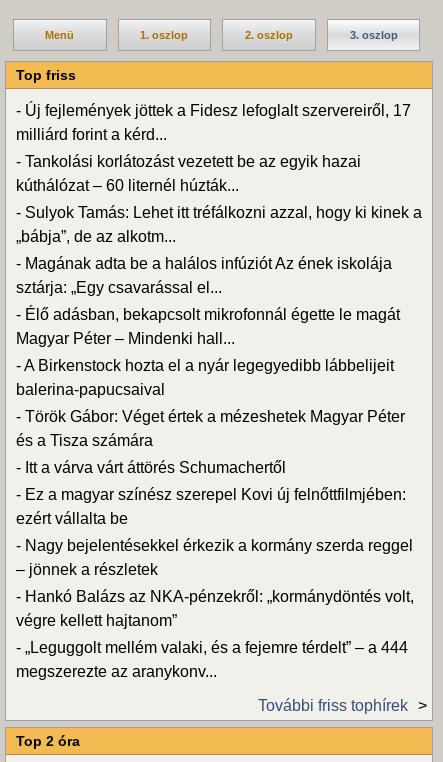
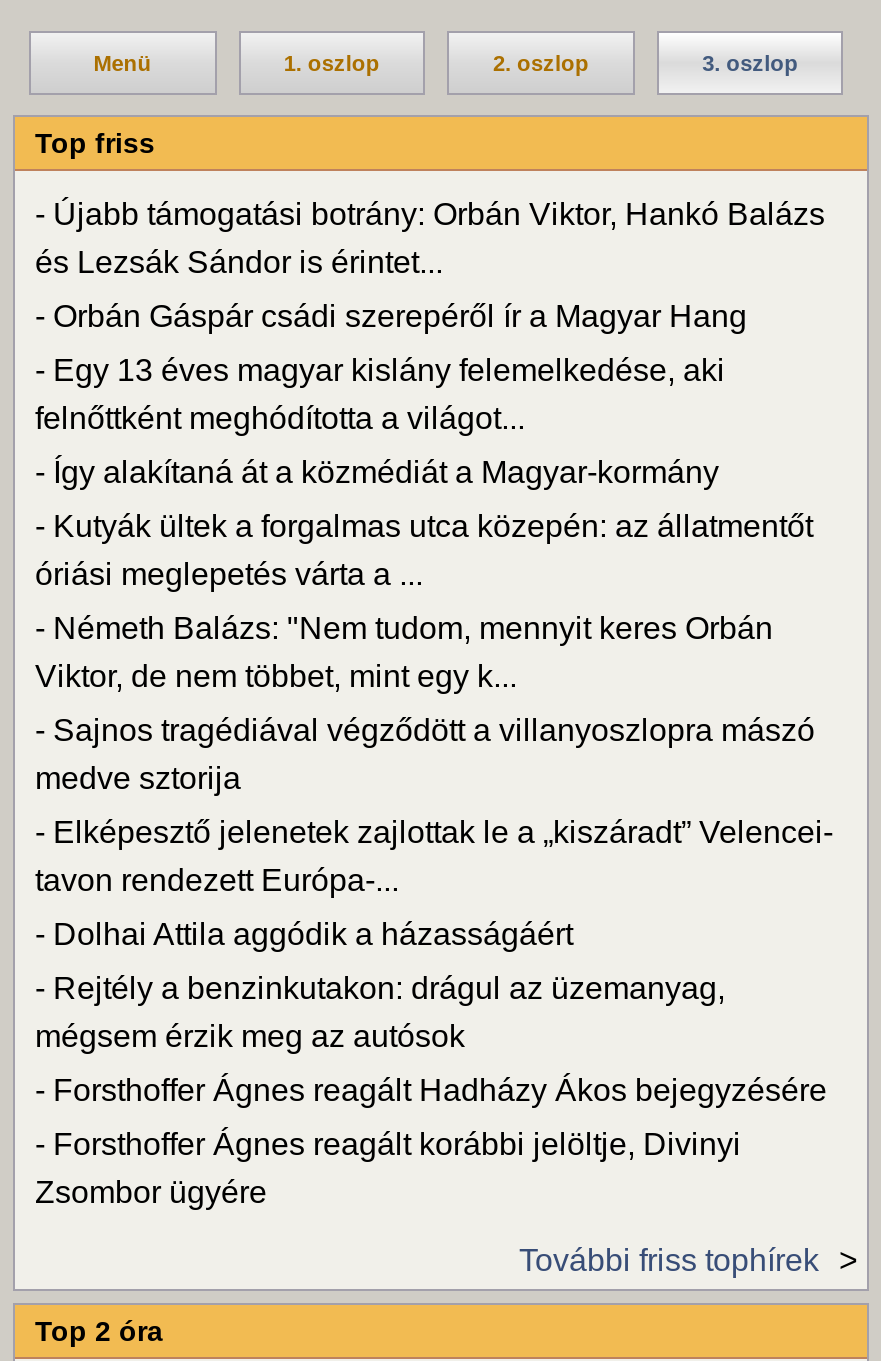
[16,102,411,143] - Új fejlemények jöttek a Fidesz lefoglalt szervereiről, 17 | milliárd forint a kérd... -> [35,197,825,279] - Újabb támogatási botrány: Orbán Viktor, Hankó Balázs | és Lezsák Sándor is érintet...
[16,153,361,194] - Tankolási korlátozást vezetett be az egyik hazai | kúthálózat – 60 liternél húzták... -> [35,299,747,333] - Orbán Gáspár csádi szerepéről ír a Magyar Hang
[16,204,422,245] - Sulyok Tamás: Lehet itt tréfálkozni azzal, hogy ki kinek a | „bábja”, de az alkotm... -> [35,353,725,435] - Egy 13 éves magyar kislány felemelkedése, aki | felnőttként meghódította a világot...
[16,255,392,296] - Magának adta be a halálos infúziót Az ének iskolája | sztárja: „Egy csavarással el... -> [35,455,719,489] - Így alakítaná át a közmédiát a Magyar-kormány
[16,306,400,347] - Élő adásban, bekapcsolt mikrofonnál égette le magát | Magyar Péter – Mindenki hall... -> [35,509,813,591] - Kutyák ültek a forgalmas utca közepén: az állatmentőt | óriási meglepetés várta a ...
[16,357,394,398] - A Birkenstock hozta el a nyár legegyedibb lábbelijeit | balerina-papucsaival -> [35,611,773,693] - Németh Balázs: "Nem tudom, mennyit keres Orbán | Viktor, de nem többet, mint egy k...
[16,408,405,449] - Török Gábor: Véget értek a mézeshetek Magyar Péter | és a Tisza számára -> [35,713,815,795] - Sajnos tragédiával végződött a villanyoszlopra mászó | medve sztorija
[16,459,286,476] - Itt a várva várt áttörés Schumachertől -> [35,815,833,897] - Elképesztő jelenetek zajlottak le a „kiszáradt” Velencei- | tavon rendezett Európa-...
[16,486,406,527] - Ez a magyar színész szerepel Kovi új felnőttfilmjében: | ezért vállalta be -> [35,917,573,951] - Dolhai Attila aggódik a házasságáért
[16,537,413,578] - Nagy bejelentésekkel érkezik a kormány szerda reggel | – jönnek a részletek -> [35,971,725,1053] - Rejtély a benzinkutakon: drágul az üzemanyag, | mégsem érzik meg az autósok
[16,588,414,629] - Hankó Balázs az NKA-pénzekről: „kormánydöntés volt, | végre kellett hajtanom” -> [35,1073,827,1107] - Forsthoffer Ágnes reagált Hadházy Ákos bejegyzésére
[16,639,408,680] - „Leguggolt mellém valaki, és a fejemre térdelt” – a 444 | megszerezte az aranykonv... -> [35,1127,741,1209] - Forsthoffer Ágnes reagált korábbi jelöltje, Divinyi | Zsombor ügyére

